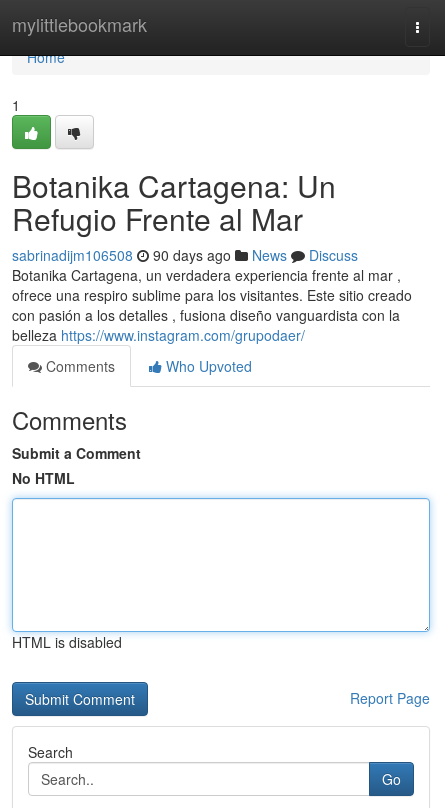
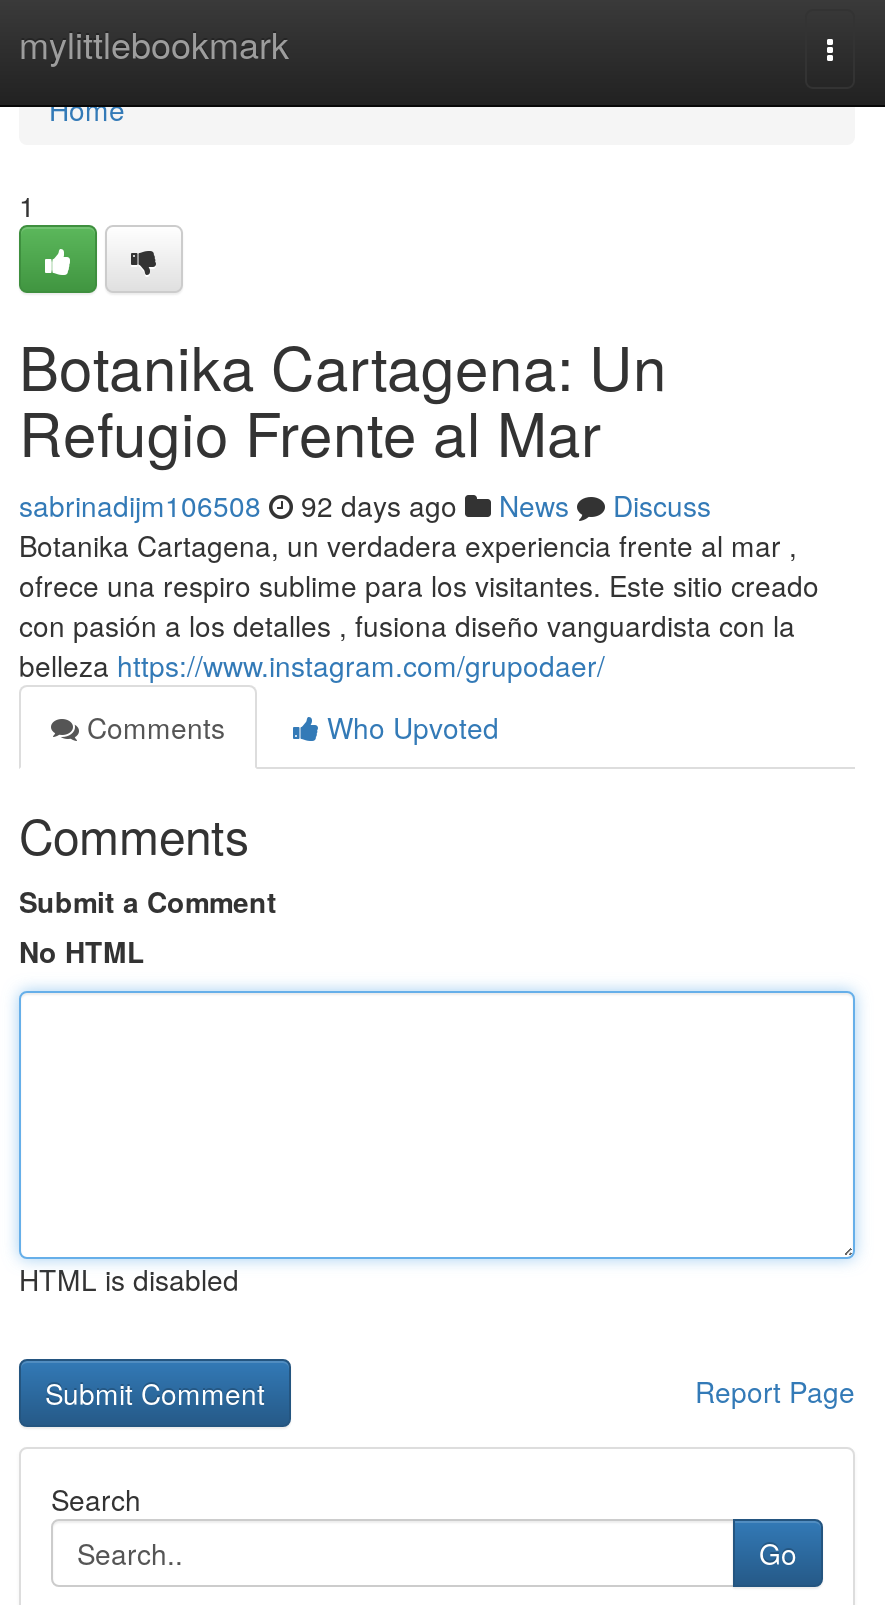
[12,245,358,265] sabrinadijm106508 90 days ago News Discuss -> [19,485,711,525] sabrinadijm106508 92 days ago News Discuss

